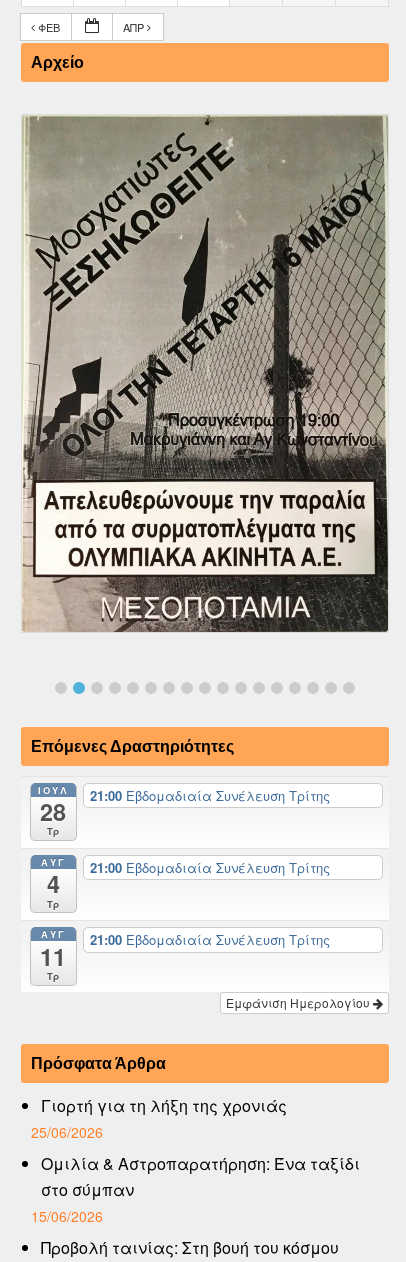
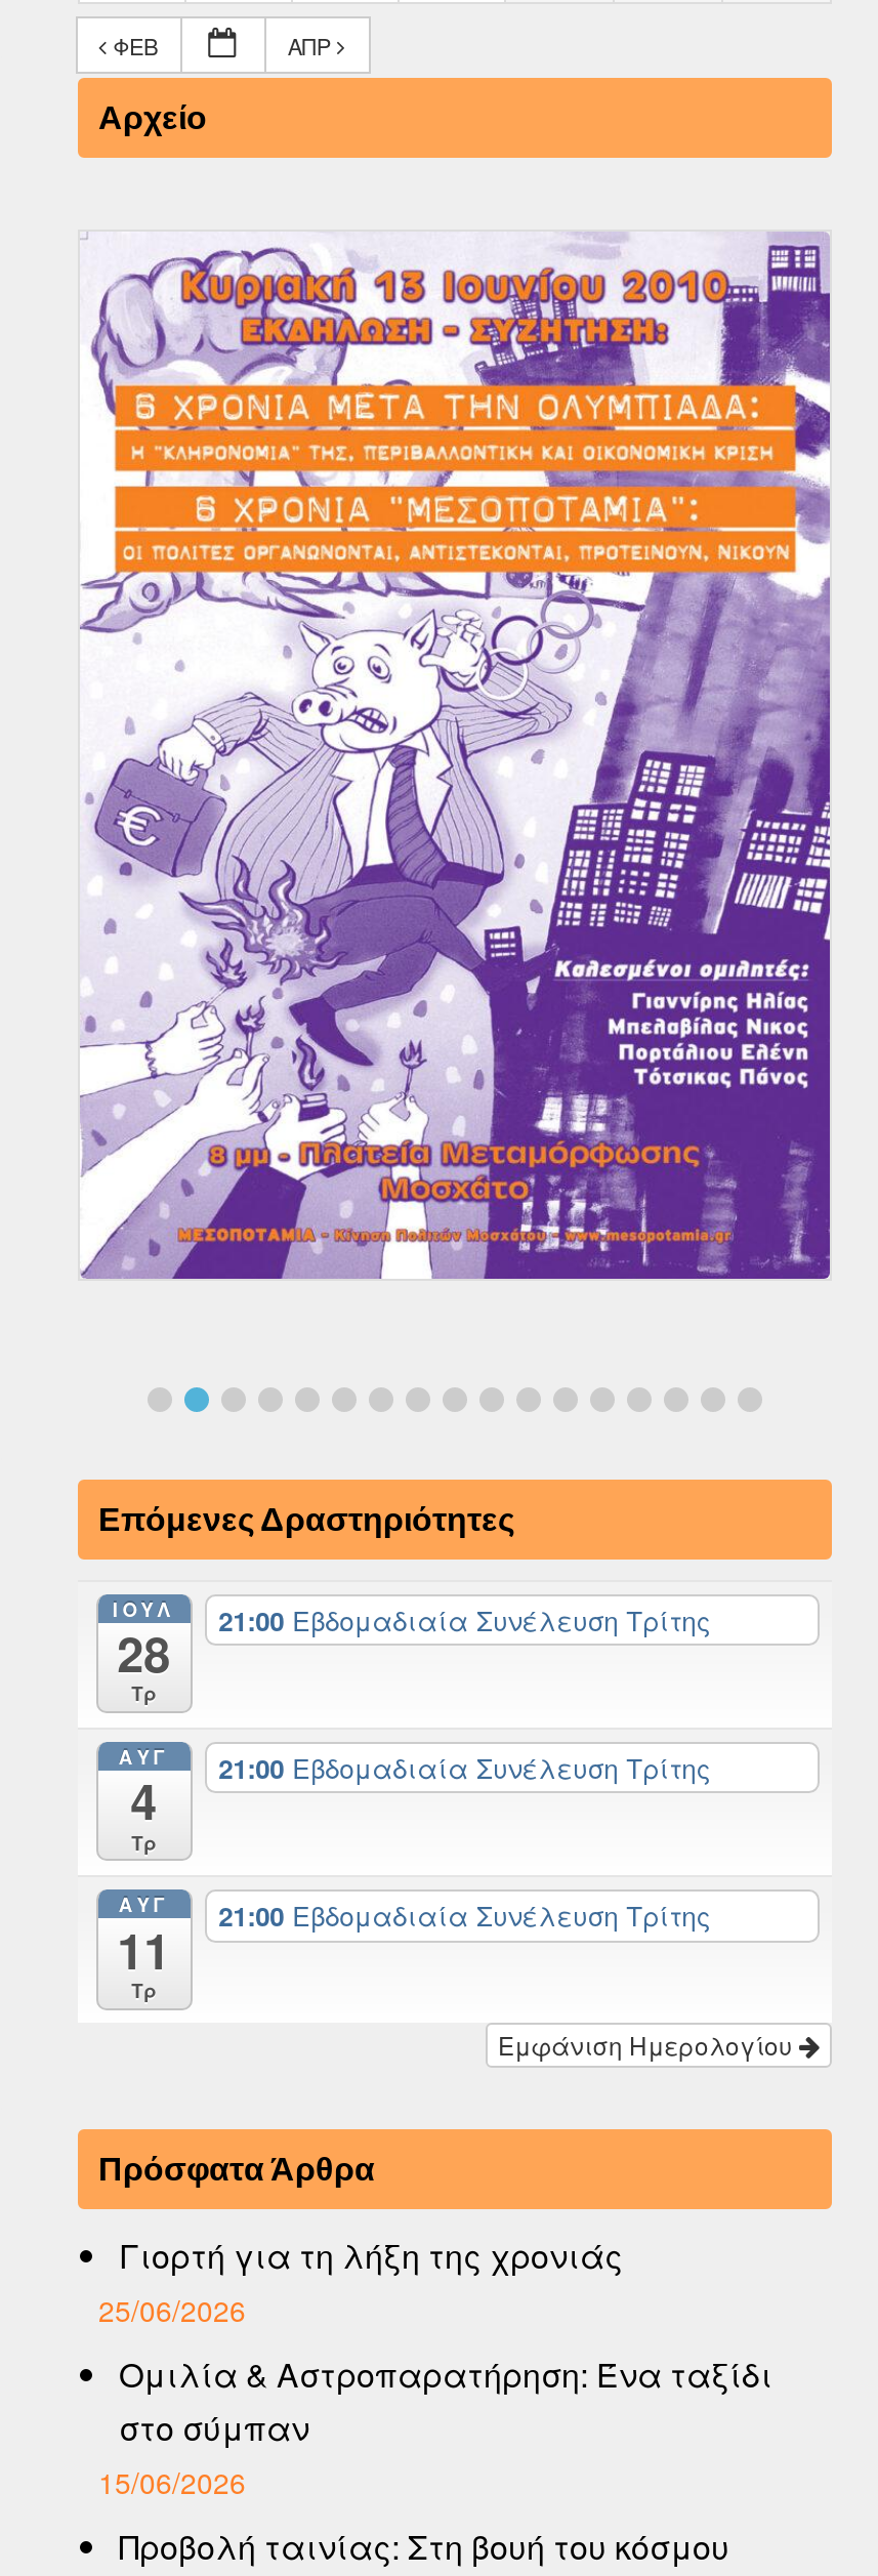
[21,114,389,633] [image] -> [80,225,832,1285] [image]

